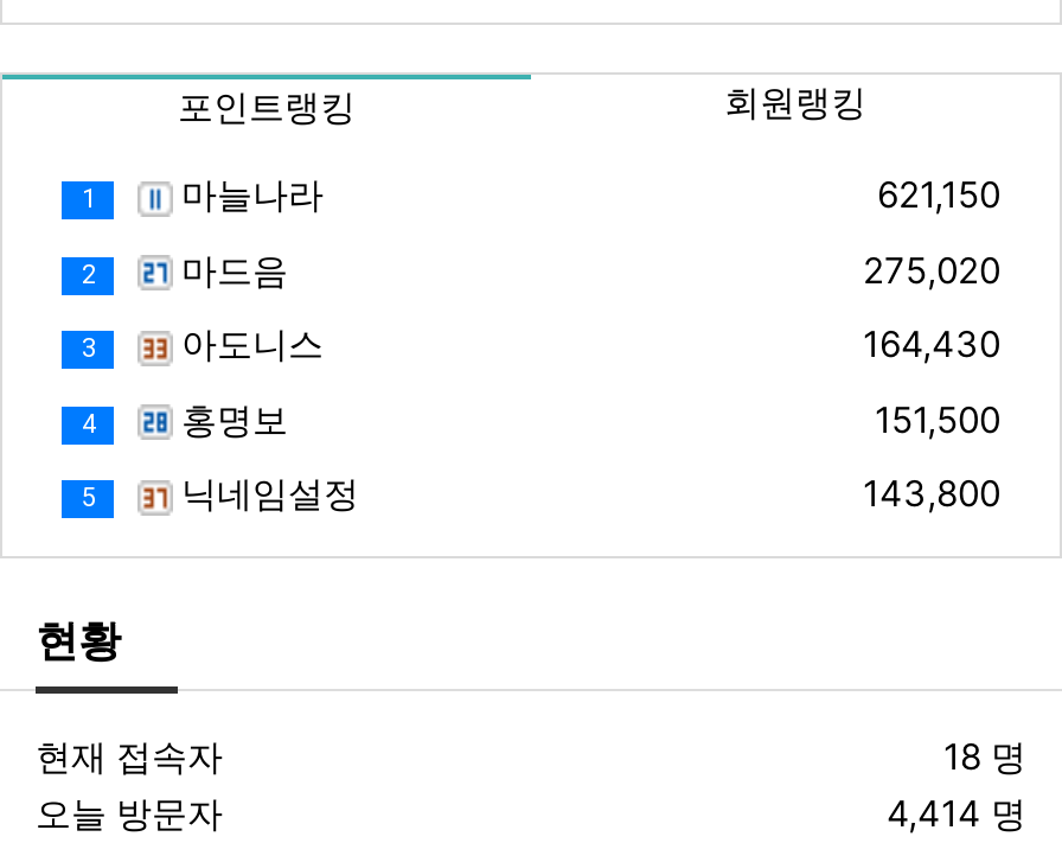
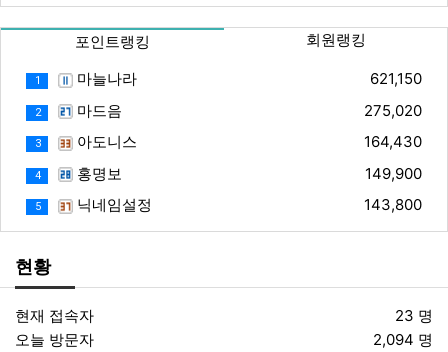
[875,397,1000,442] 151,500 -> [365,164,422,183] 149,900
[943,734,1026,779] 18 명 -> [395,306,433,325] 23 명
[887,791,1026,836] 4,414 명 -> [373,330,433,349] 2,094 명

